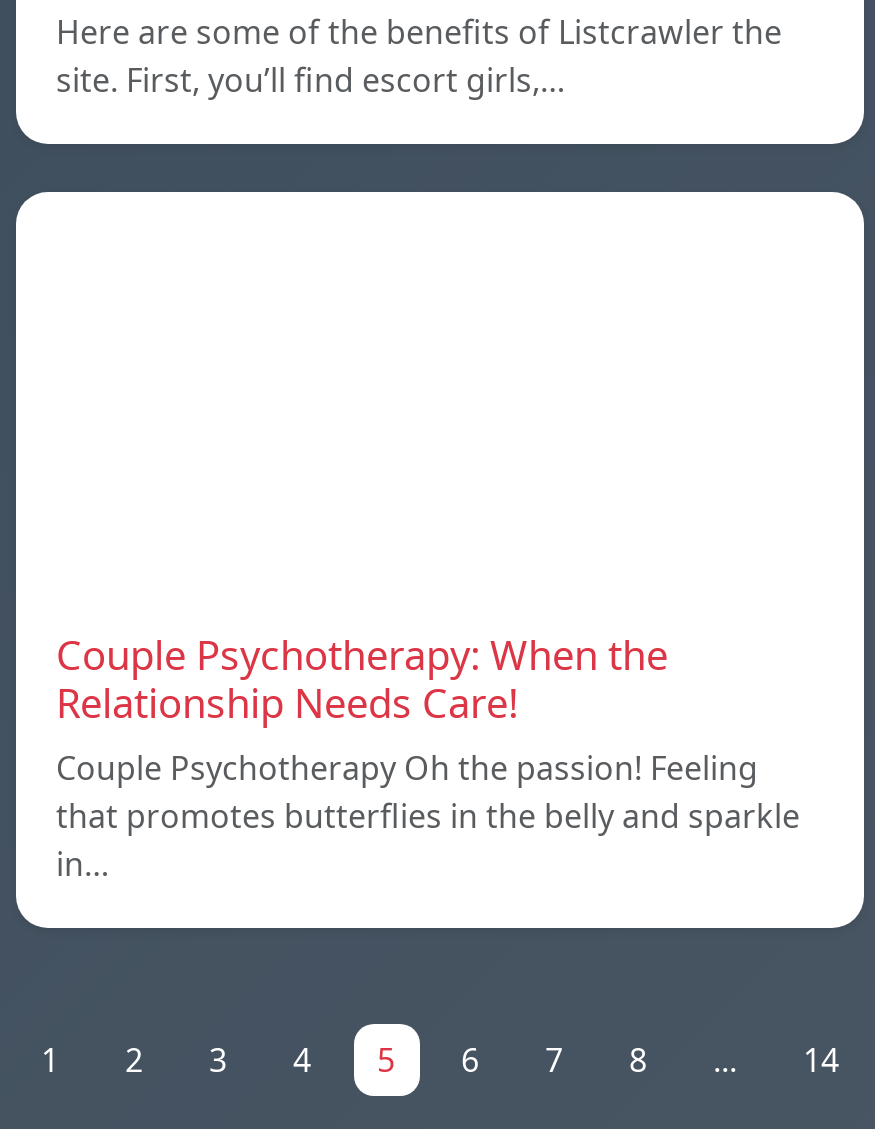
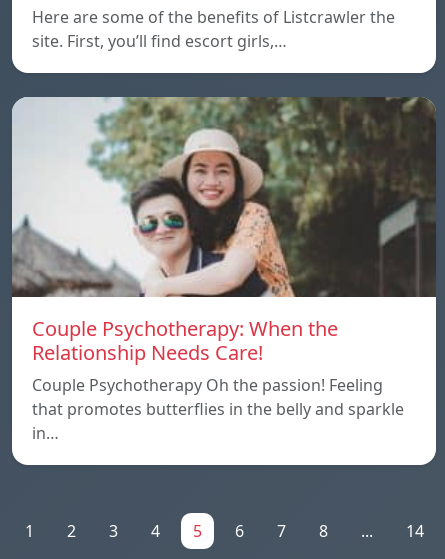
none -> [12,96,437,298] [image]

